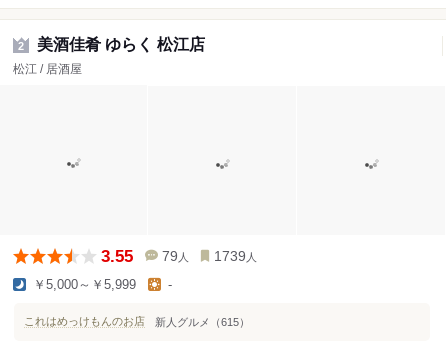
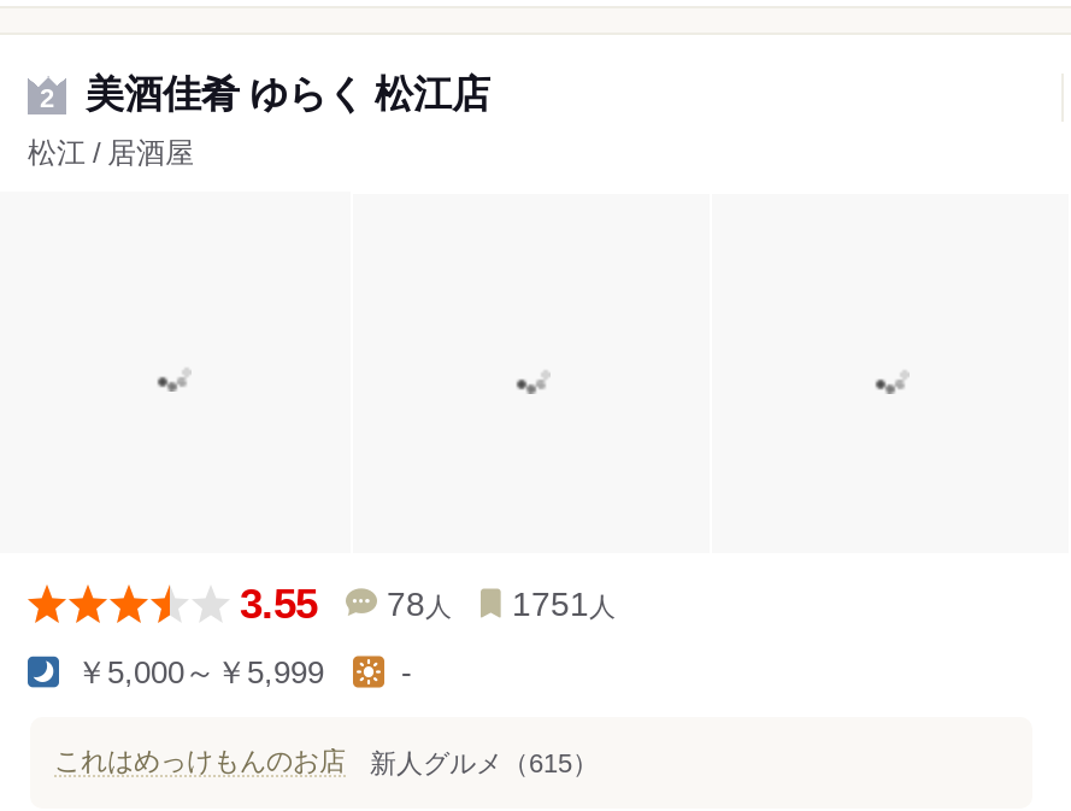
[162,248,189,264] 79人 -> [387,585,452,624] 78人
[214,248,257,264] 1739人 -> [512,585,616,624] 1751人

